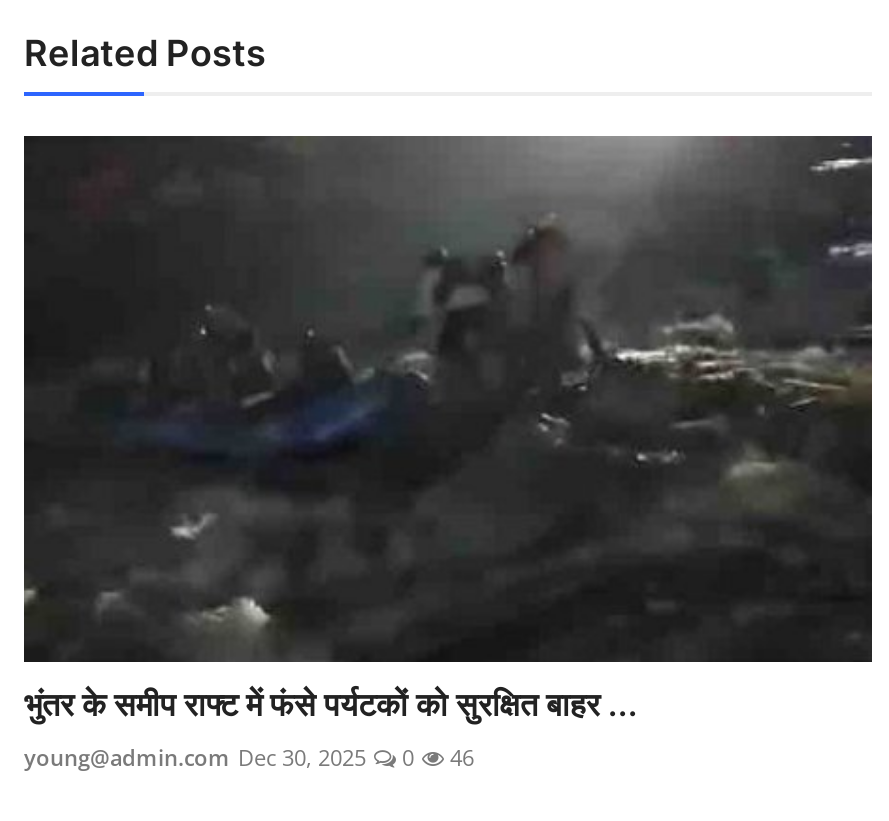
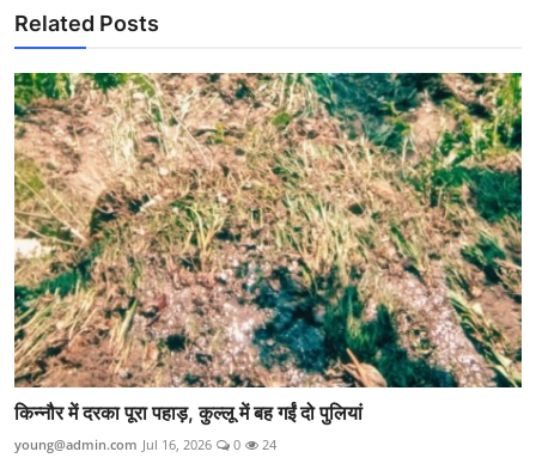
[22,134,874,772] [image] | भुंतर के समीप राफ्ट में फंसे पर्यटकों को सुरक्षित बाहर ... | young@admin.com Dec 30, 2025 -> [13,72,523,453] [image] | किन्नौर में दरका पूरा पहाड़, कुल्लू में बह गईं दो पुलियां | young@admin.com Jul 16, 2026
[444,742,474,772] 46 -> [258,435,276,453] 24

